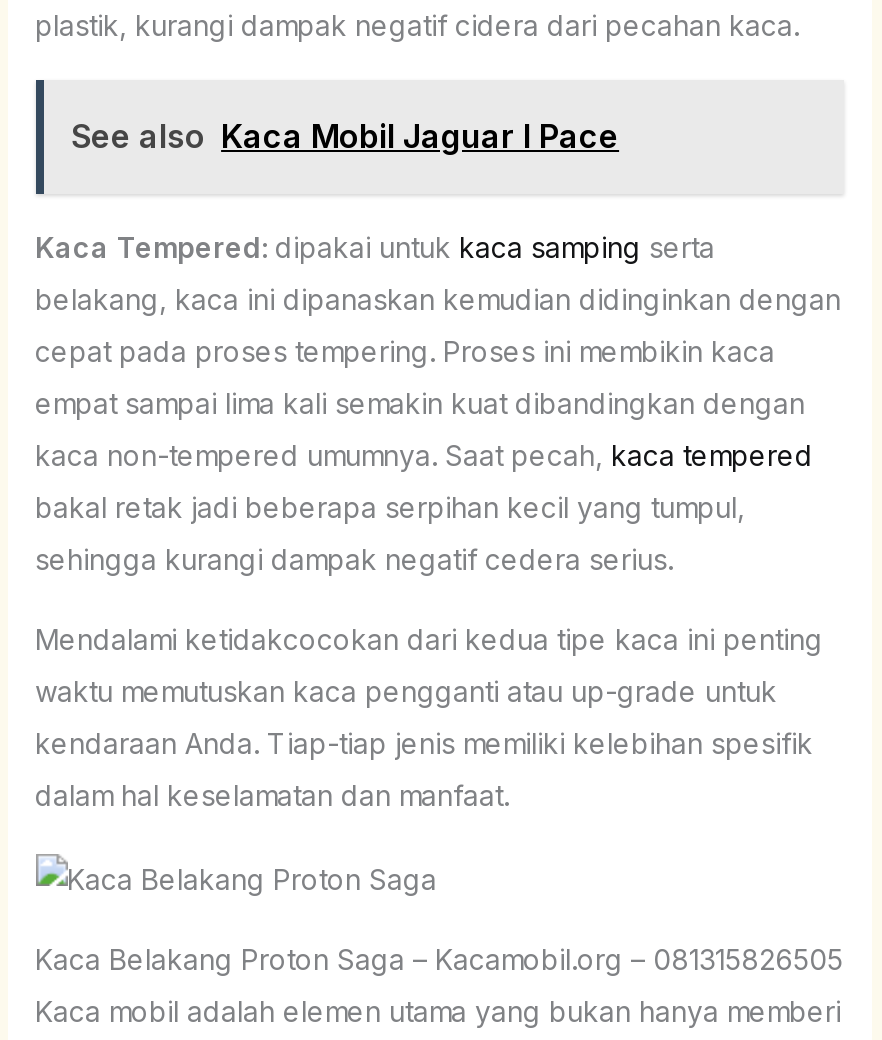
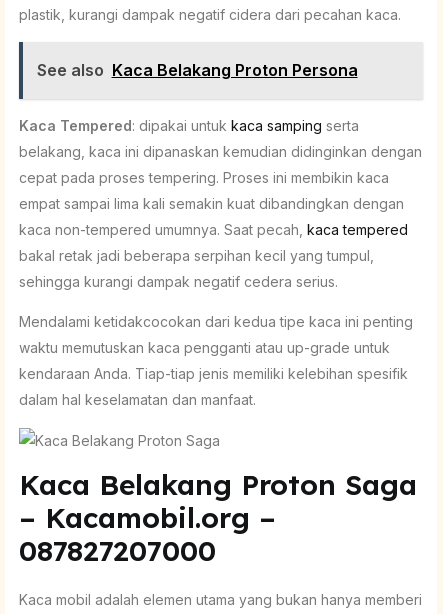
[71,117,619,157] See also Kaca Mobil Jaguar I Pace -> [36,60,357,80] See also Kaca Belakang Proton Persona
[35,942,843,976] Kaca Belakang Proton Saga – Kacamobil.org – 081315826505 -> [18,467,416,568] Kaca Belakang Proton Saga | – Kacamobil.org – | 087827207000

